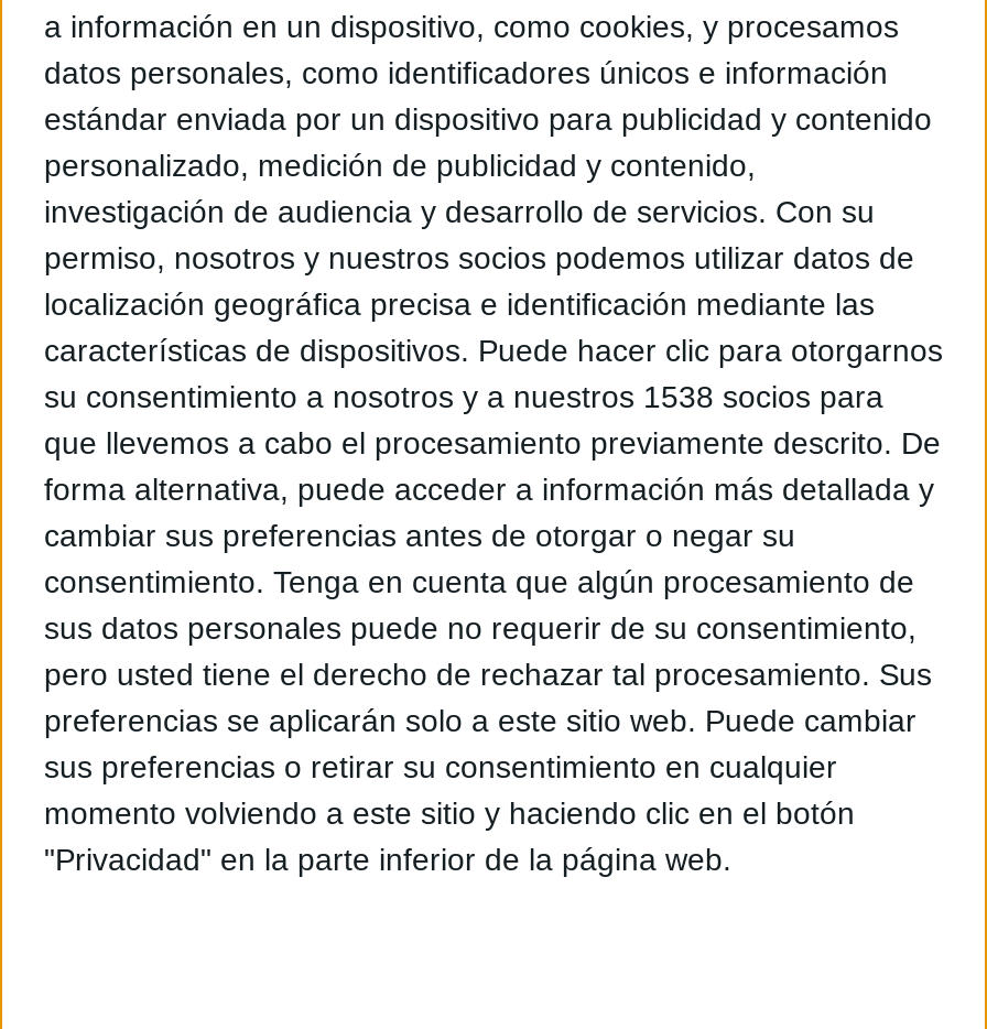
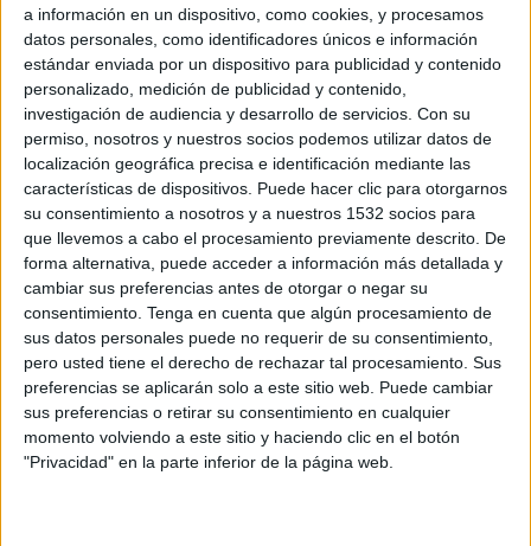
[44,378,883,414] su consentimiento a nosotros y a nuestros 1538 socios para -> [24,203,475,222] su consentimiento a nosotros y a nuestros 1532 socios para

